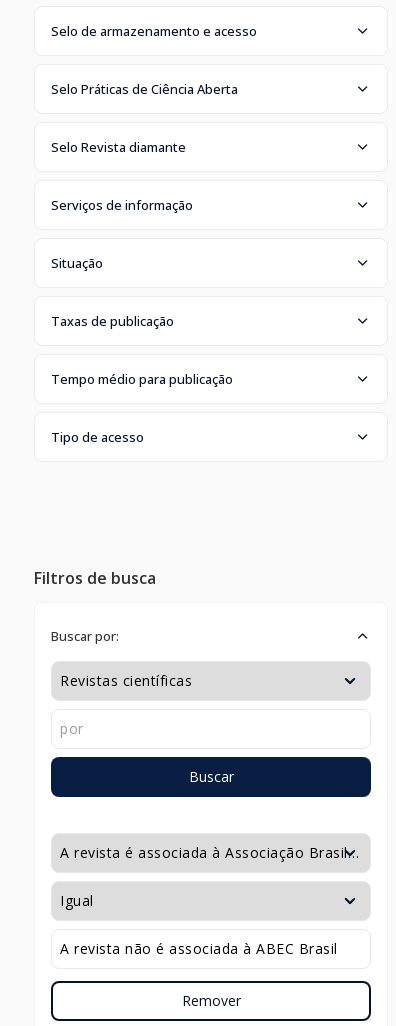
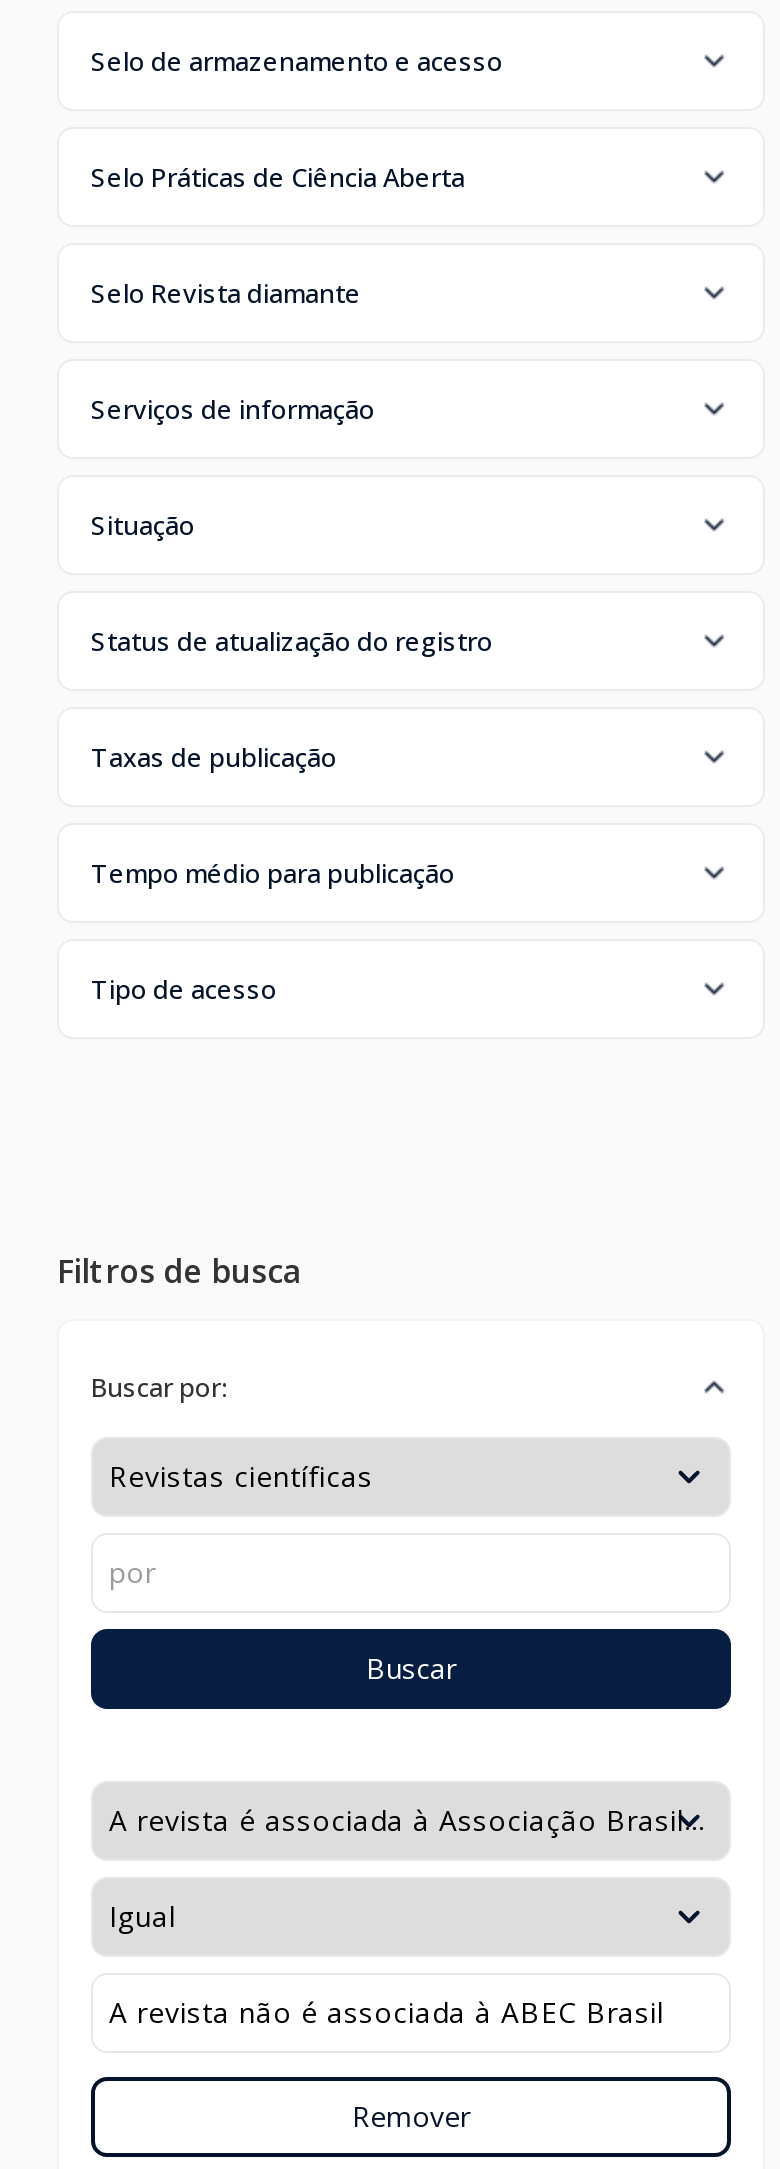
none -> [91,622,493,658] Status de atualização do registro

